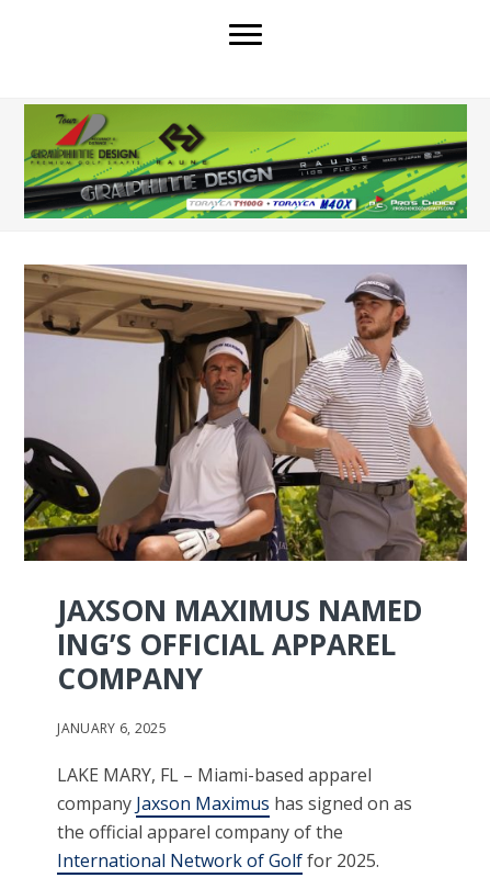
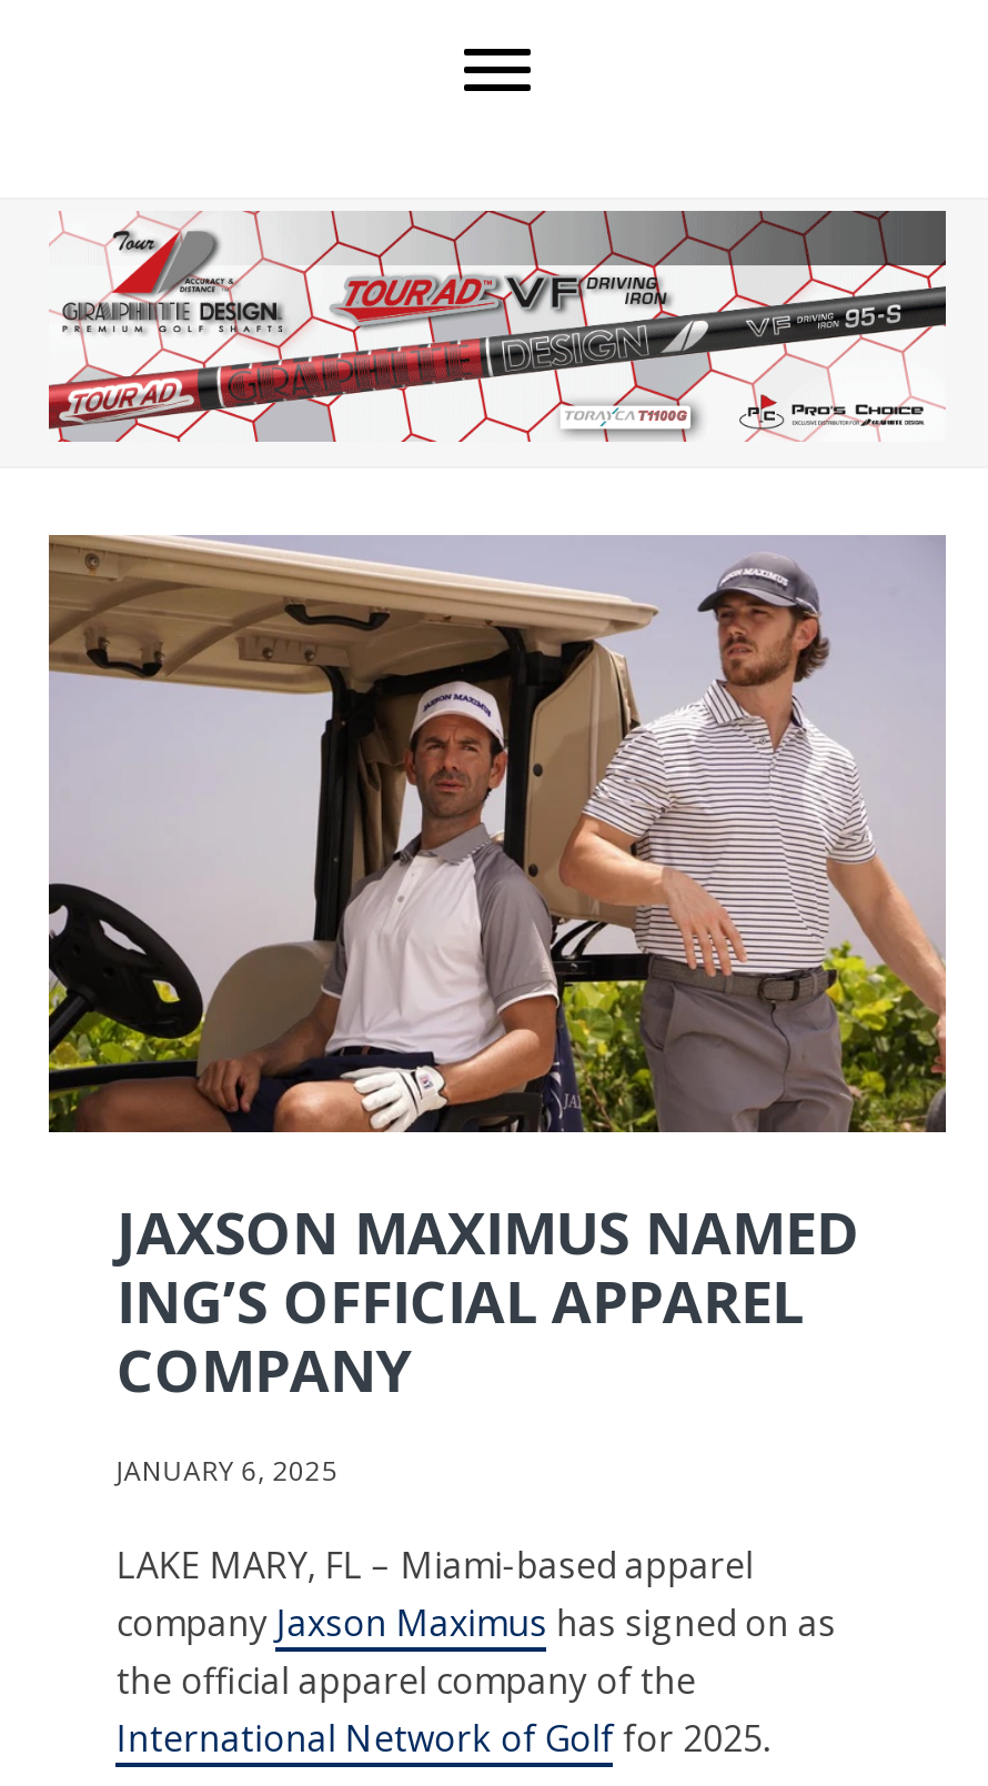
[23,103,468,220] [image] -> [47,209,946,444] [image]

